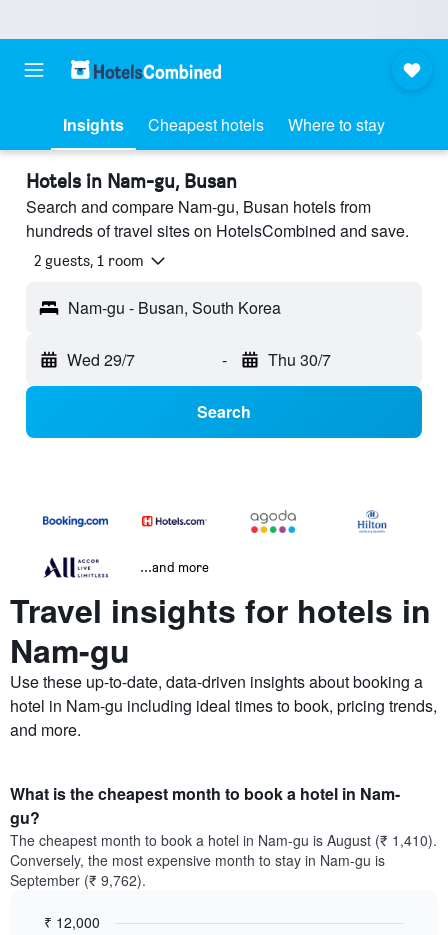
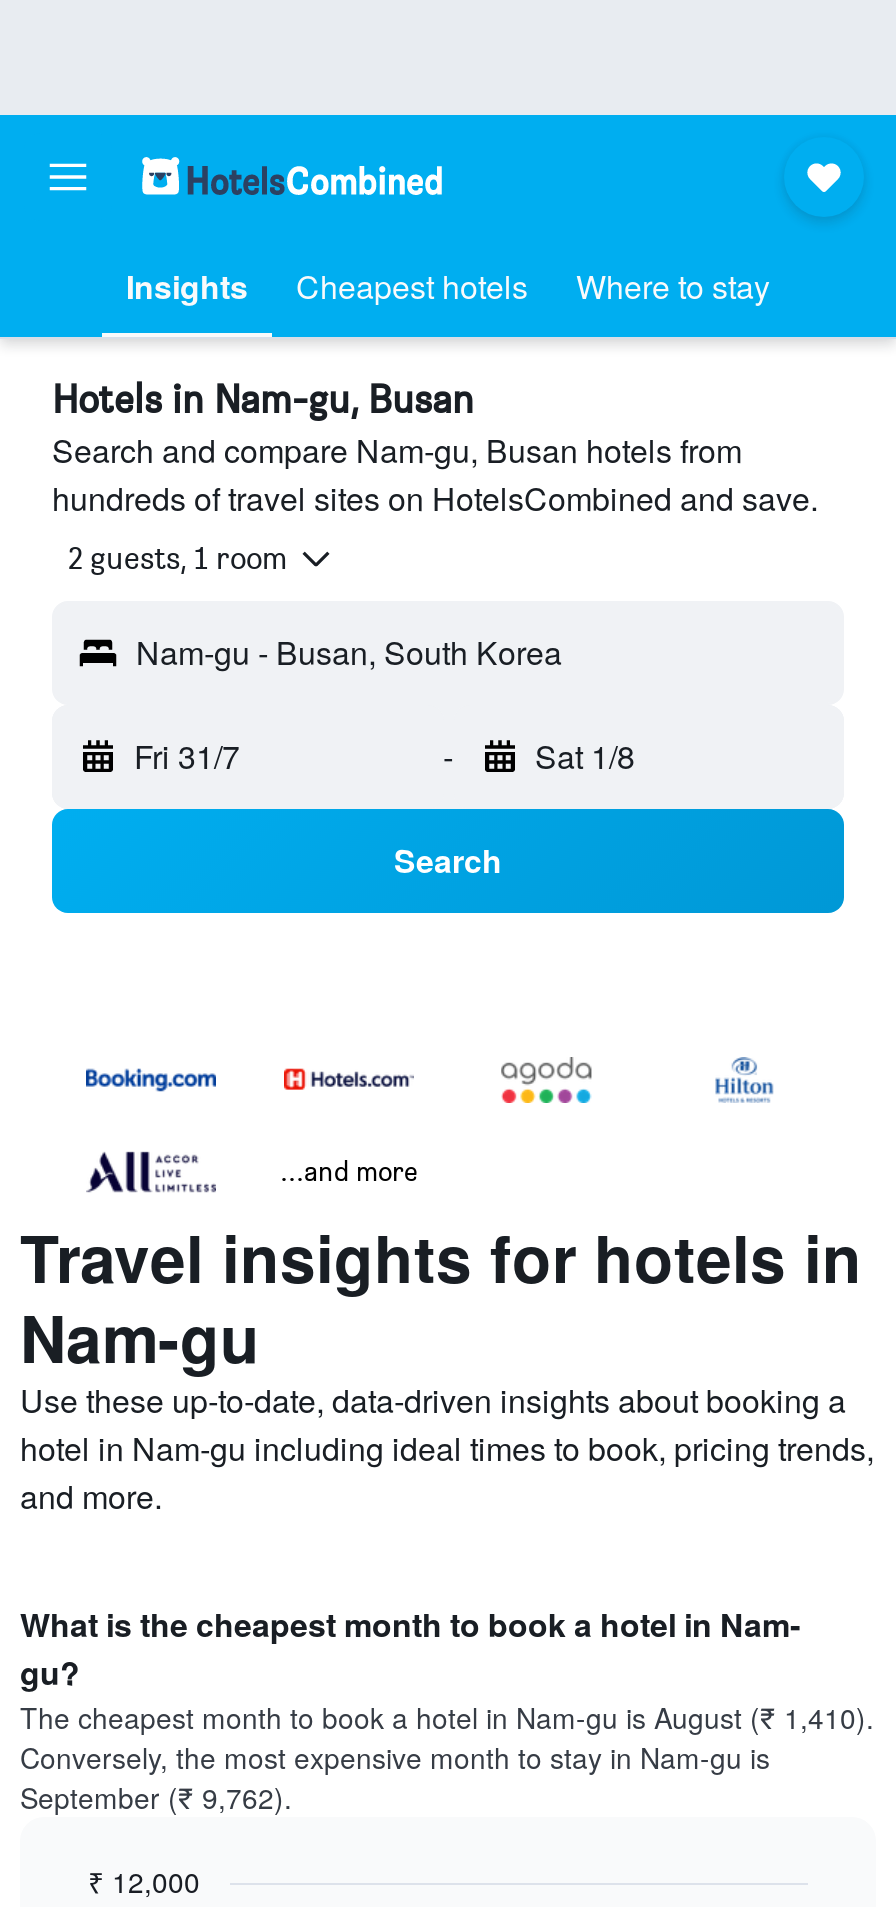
[67,348,135,371] Wed 29/7 -> [134,733,240,779] Fri 31/7
[267,348,330,371] Thu 30/7 -> [535,733,635,779] Sat 1/8

